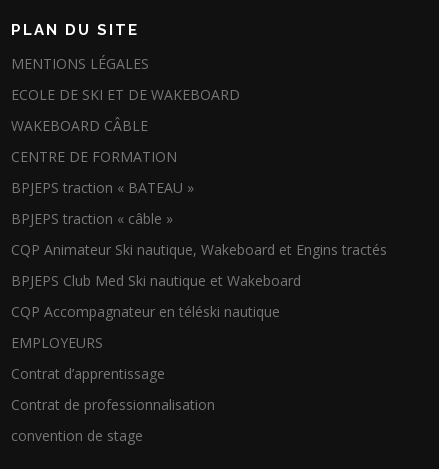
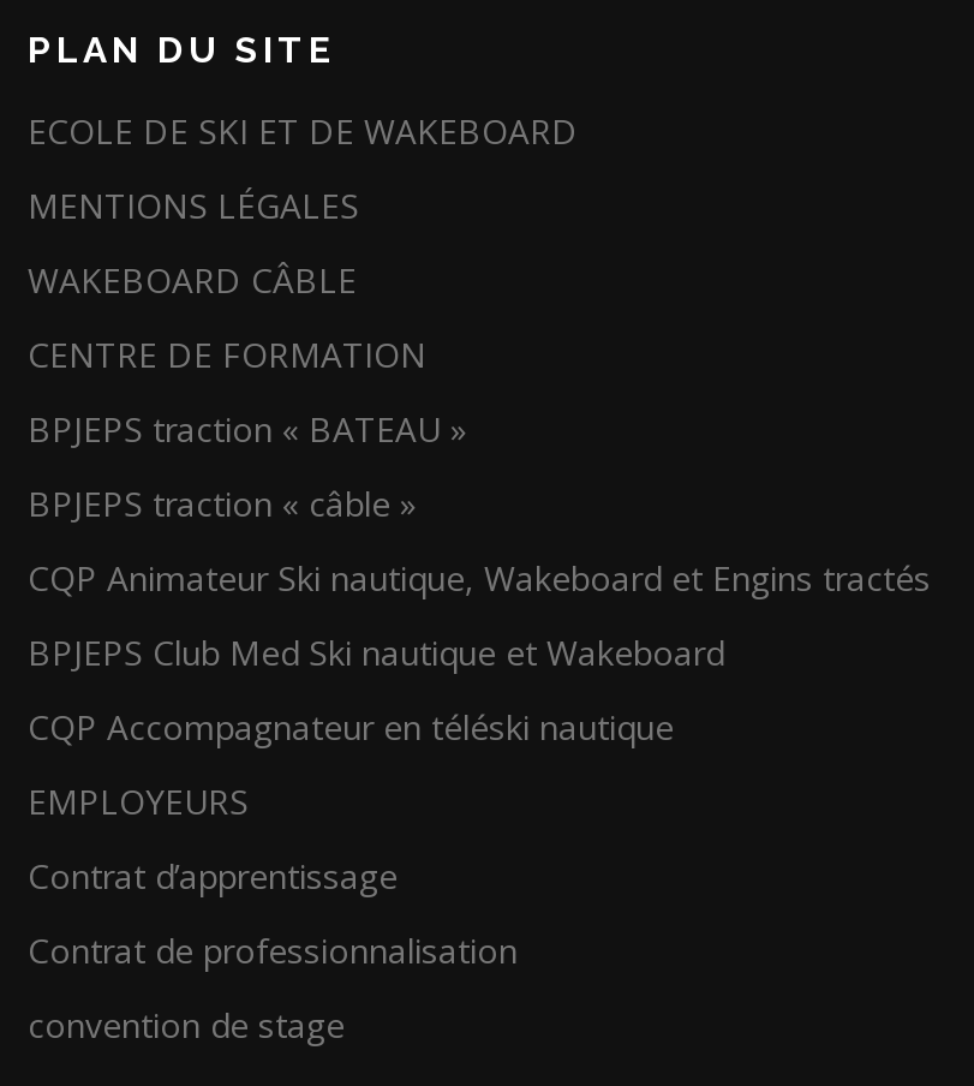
moved [11,54,149,73] -> [28,184,359,229]: MENTIONS LÉGALES
moved [11,85,240,104] -> [28,109,578,155]: ECOLE DE SKI ET DE WAKEBOARD

